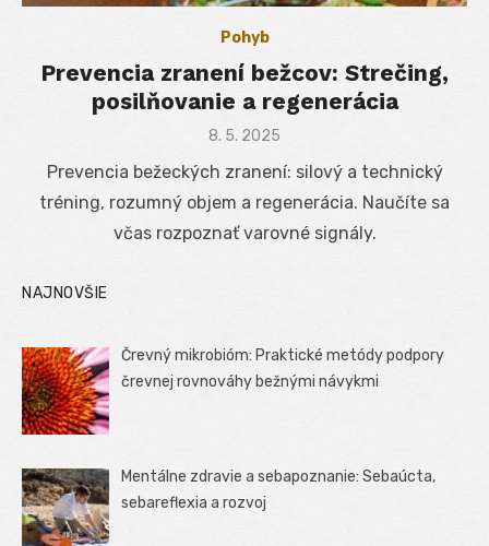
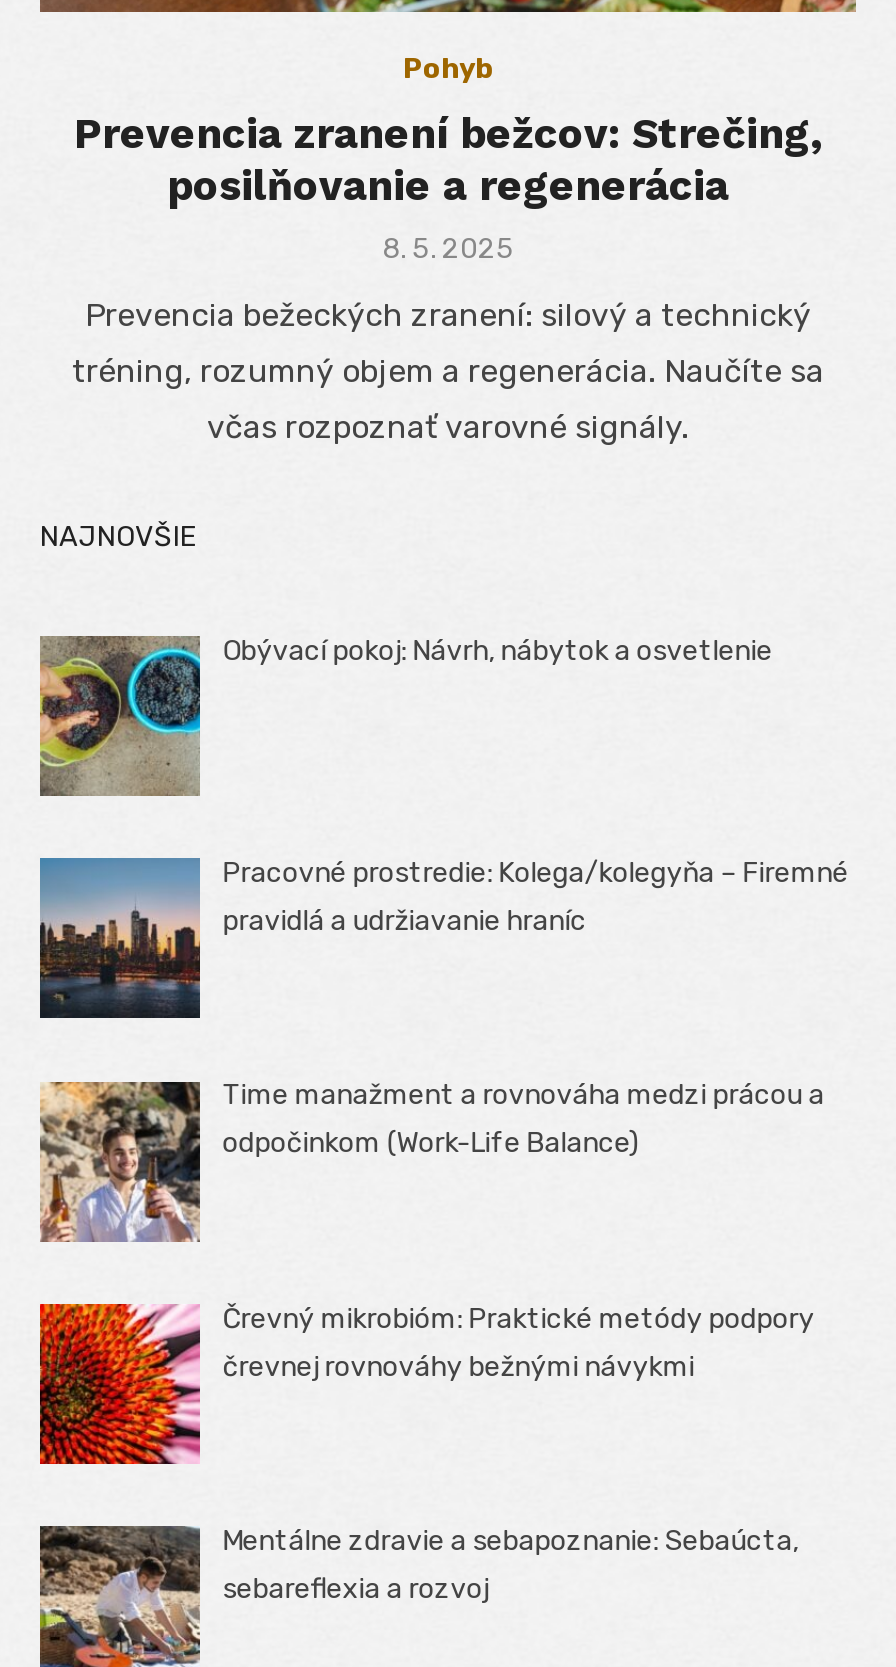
none -> [38,634,772,798] [image] | Obývací pokoj: Návrh, nábytok a osvetlenie
none -> [38,856,848,1022] [image] | Pracovné prostredie: Kolega/kolegyňa – Firemné | pravidlá a udržiavanie hraníc
none -> [38,1079,824,1244] [image] | Time manažment a rovnováha medzi prácou a | odpočinkom (Work-Life Balance)

